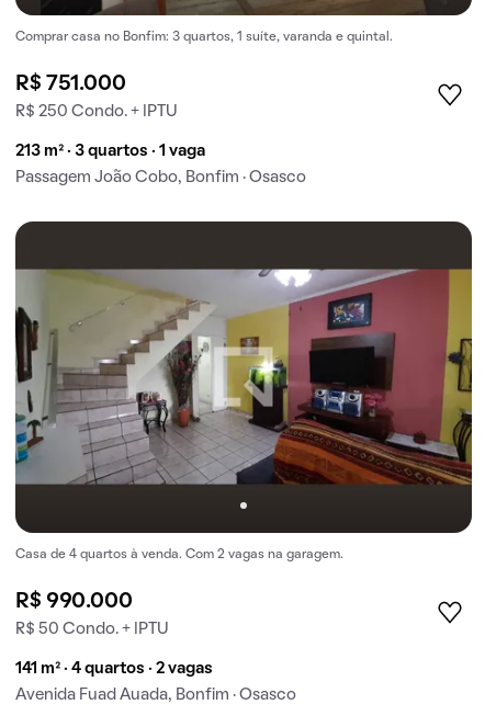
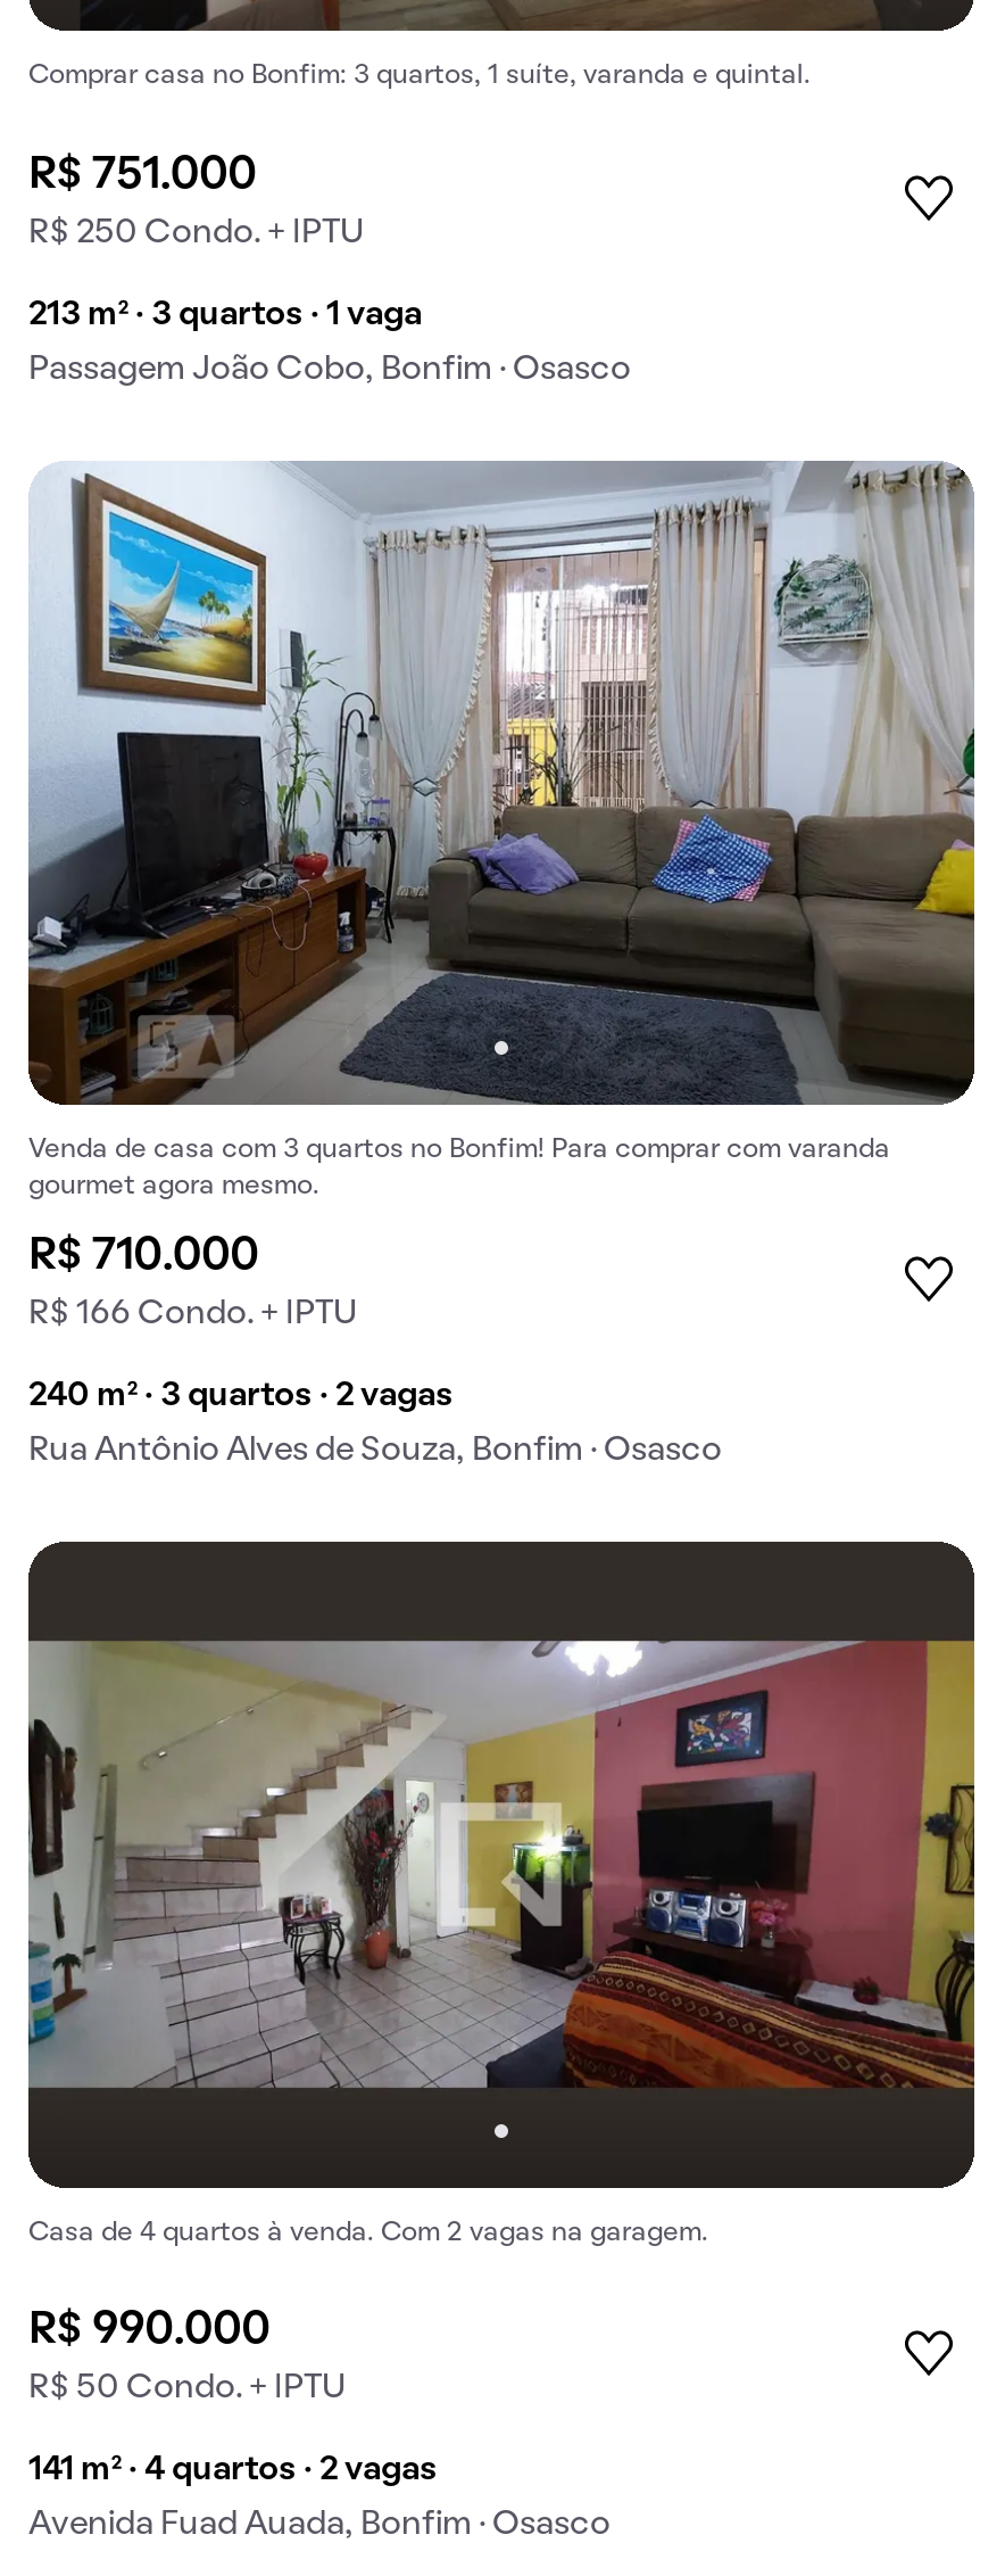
none -> [28,460,974,1467] [image] | Venda de casa com 3 quartos no Bonfim! Para comprar com varanda | gourmet agora mesmo. | R$ 710.000 | R$ 166 Condo. + IPTU | 240 m² · 3 quartos · 2 vagas | Rua Antônio Alves de Souza, Bonfim · Osasco

